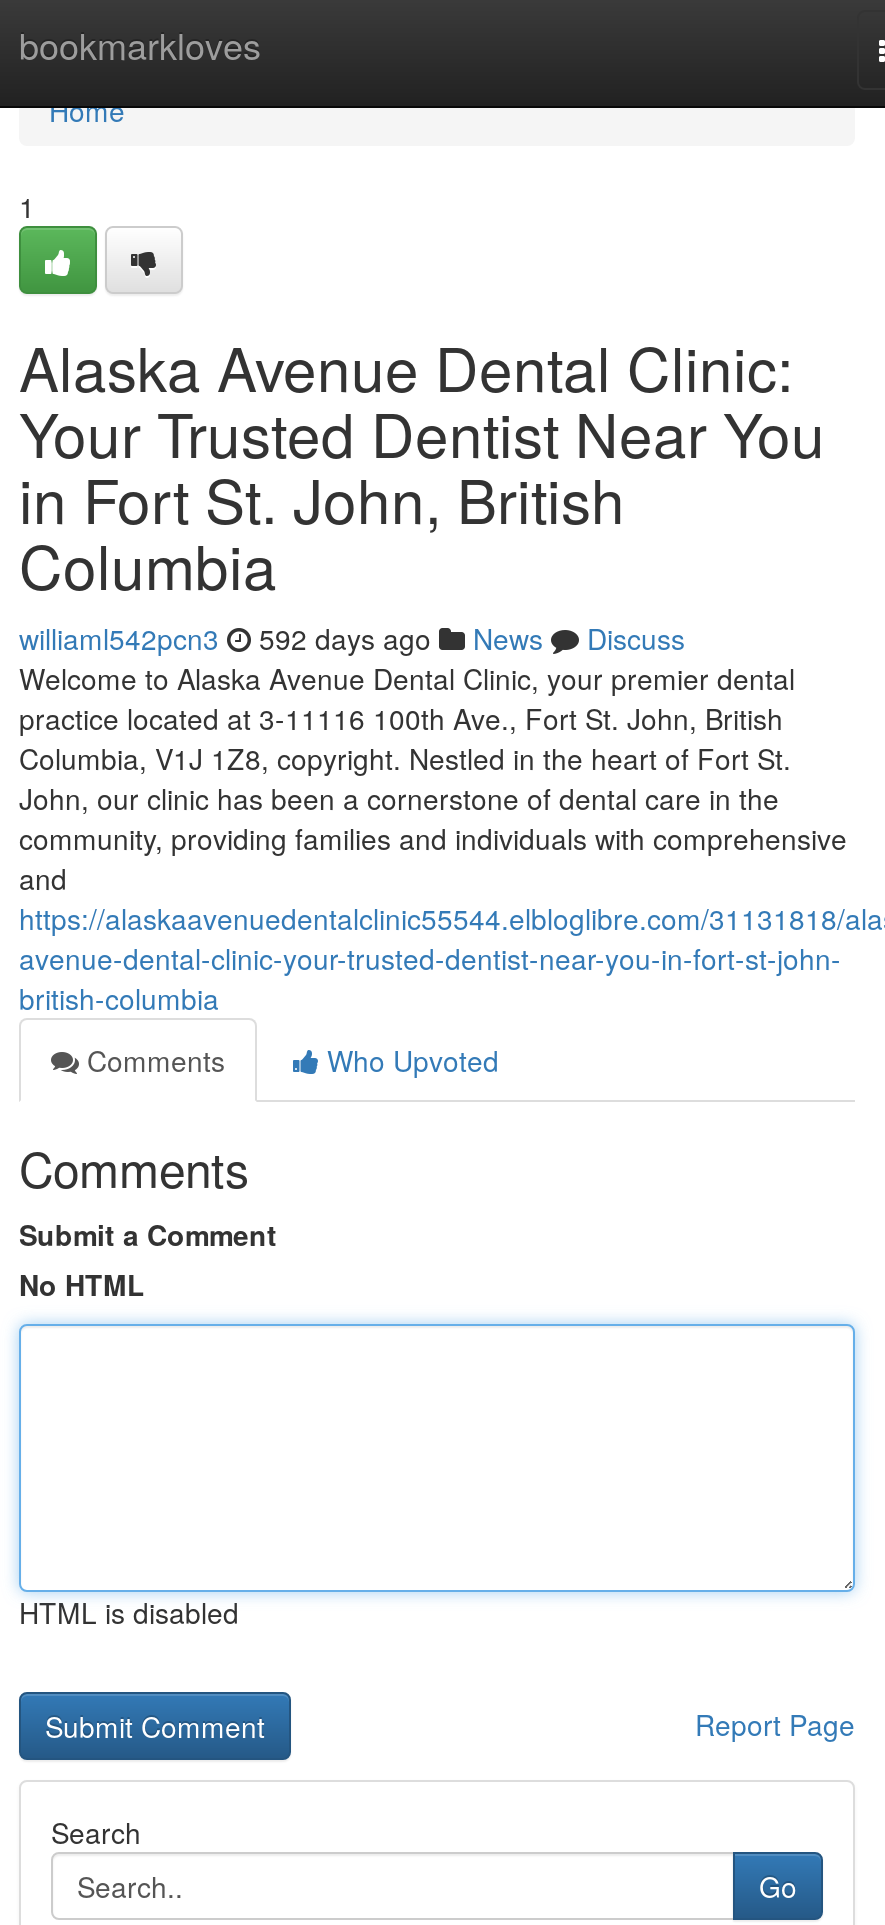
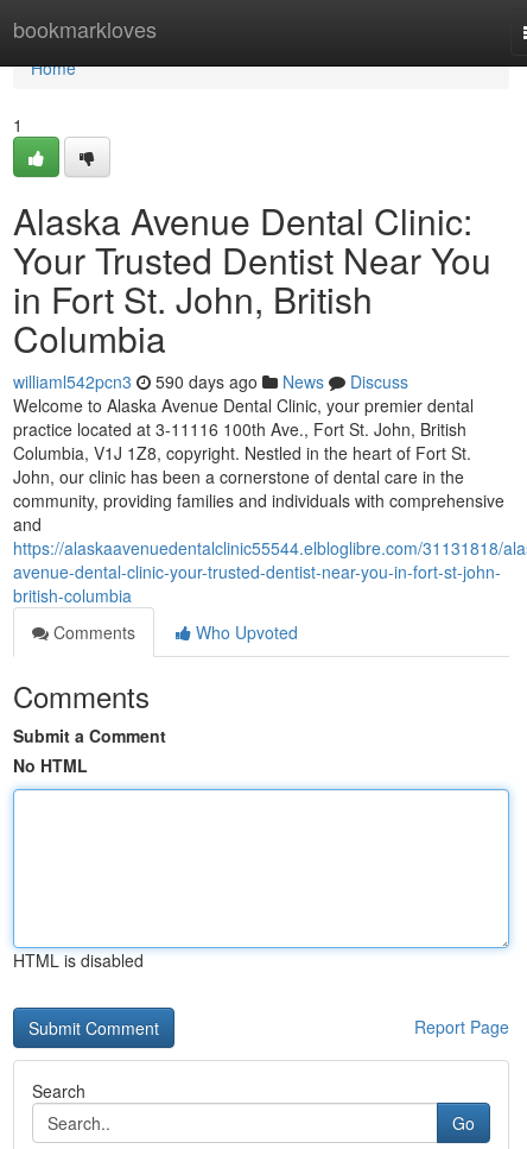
[19,618,685,658] williaml542pcn3 592 days ago News Discuss -> [13,370,408,393] williaml542pcn3 590 days ago News Discuss

